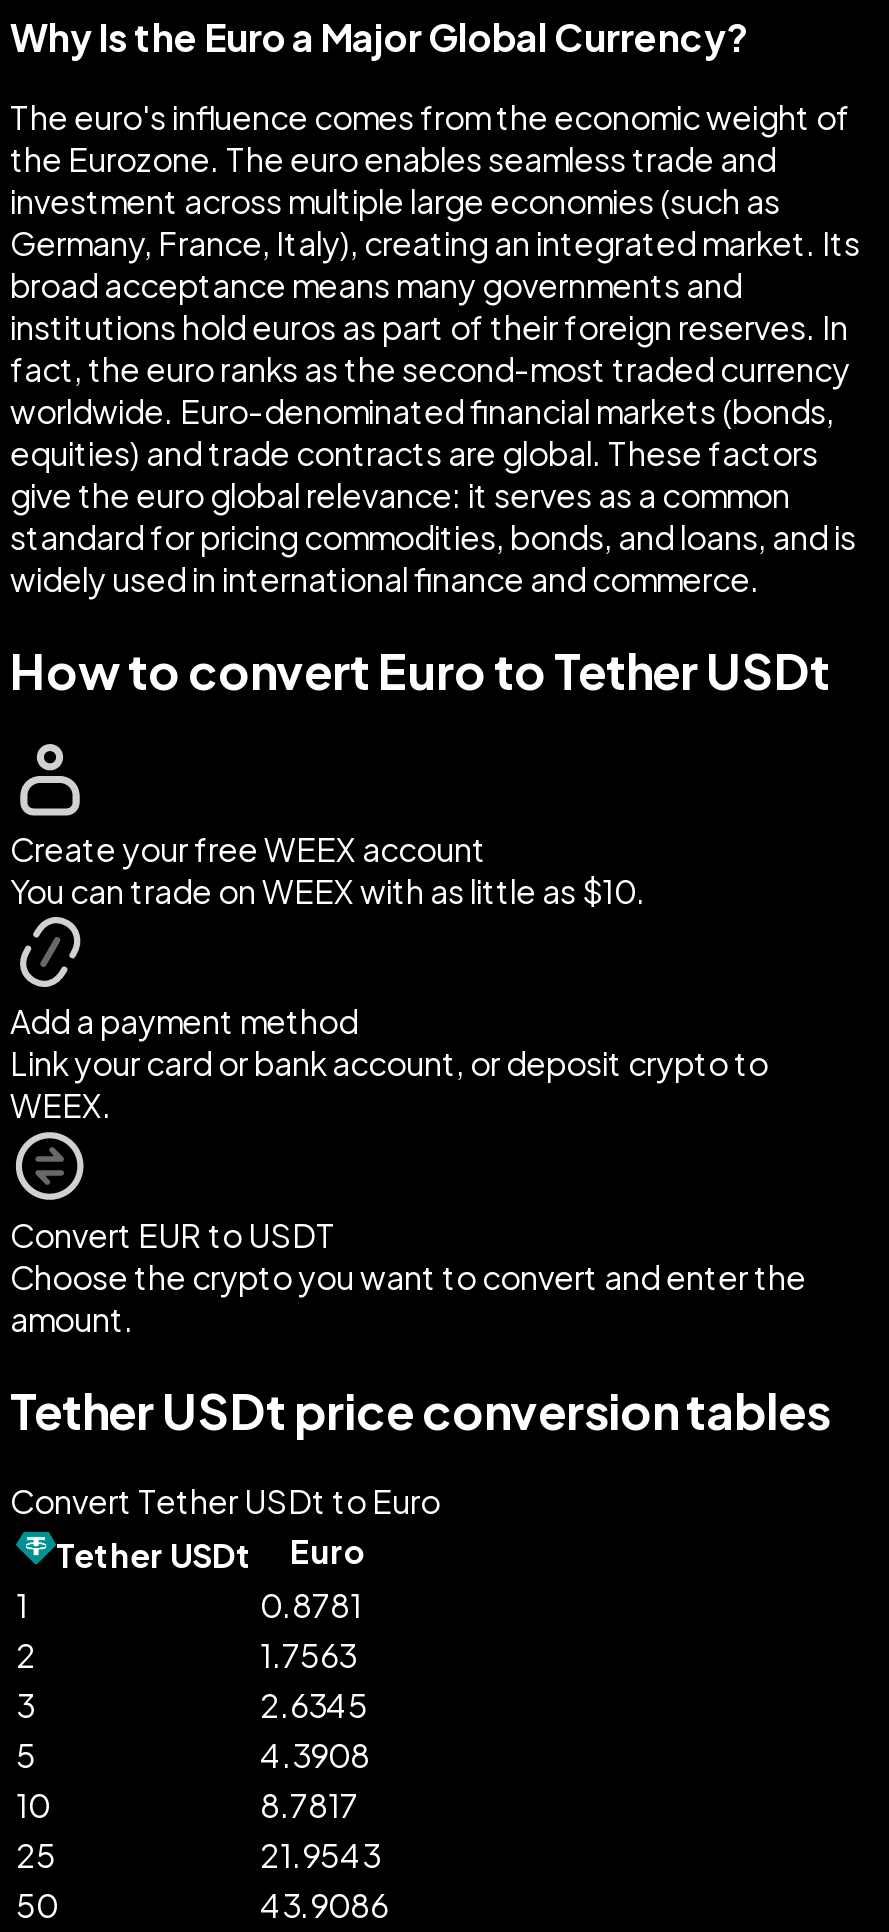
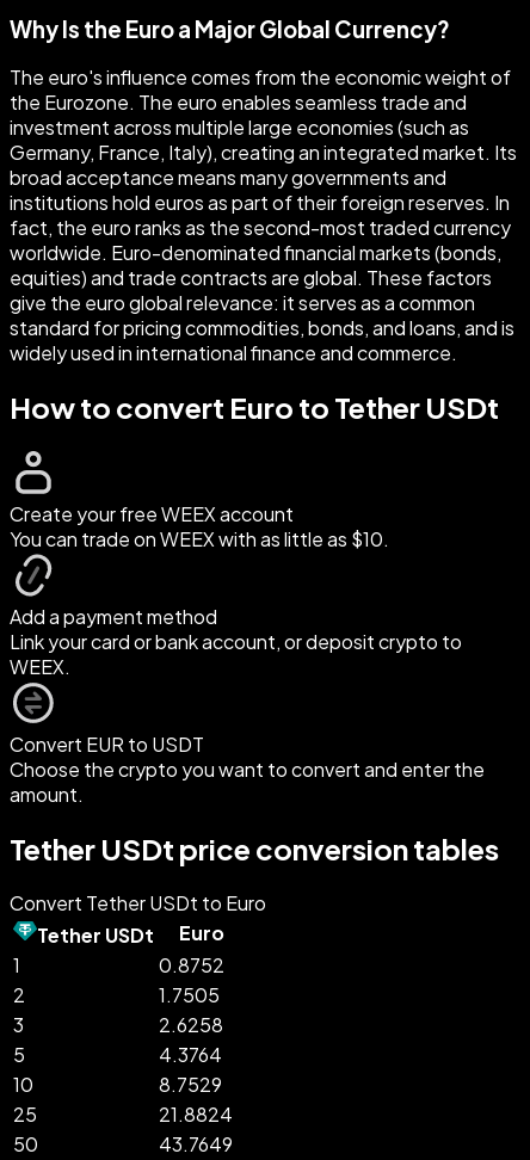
[260,1584,362,1626] 0.8781 -> [159,952,224,978] 0.8752
[260,1634,356,1676] 1.7563 -> [159,982,220,1007] 1.7505
[260,1684,368,1726] 2.6345 -> [159,1012,223,1037] 2.6258
[260,1734,370,1776] 4.3908 -> [159,1042,222,1067] 4.3764
[260,1784,358,1826] 8.7817 -> [159,1072,222,1097] 8.7529
[260,1834,380,1876] 21.9543 -> [159,1102,233,1127] 21.8824
[260,1884,388,1926] 43.9086 -> [159,1131,233,1157] 43.7649

